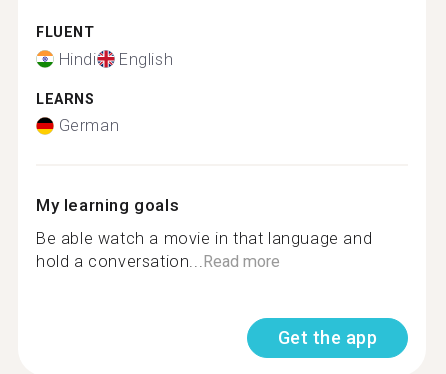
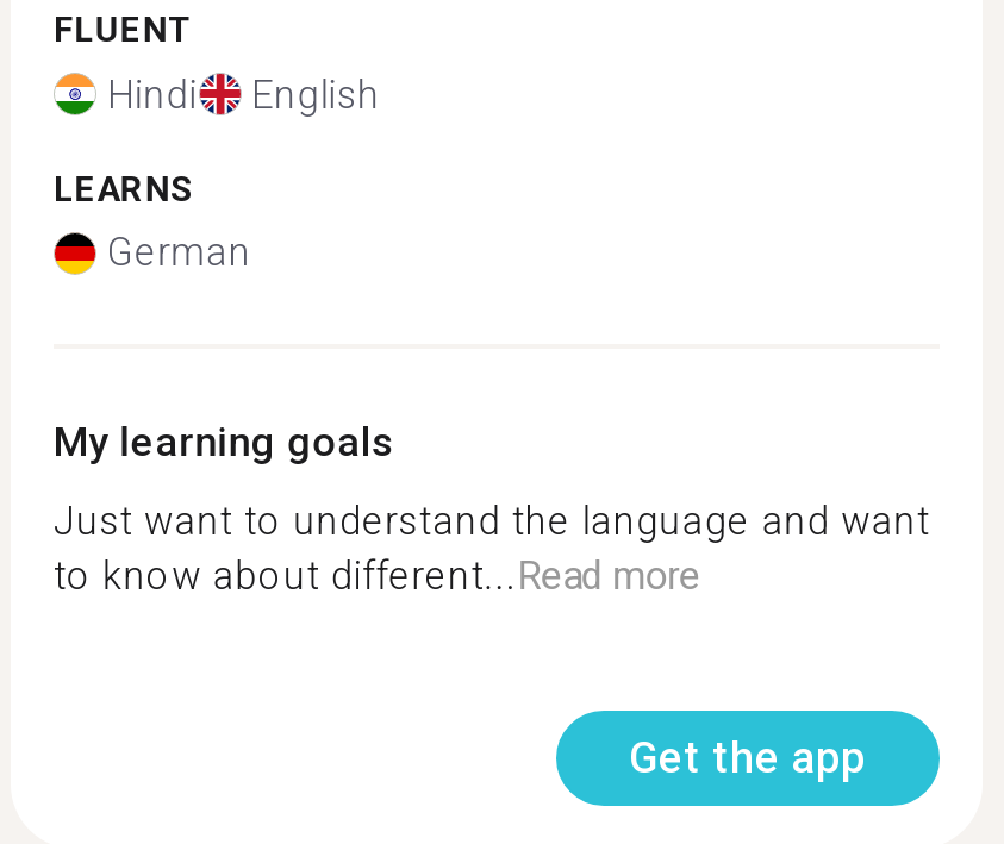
[36,229,372,271] Be able watch a movie in that language and | hold a conversation... Read more -> [54,499,930,599] Just want to understand the language and want | to know about different... Read more

